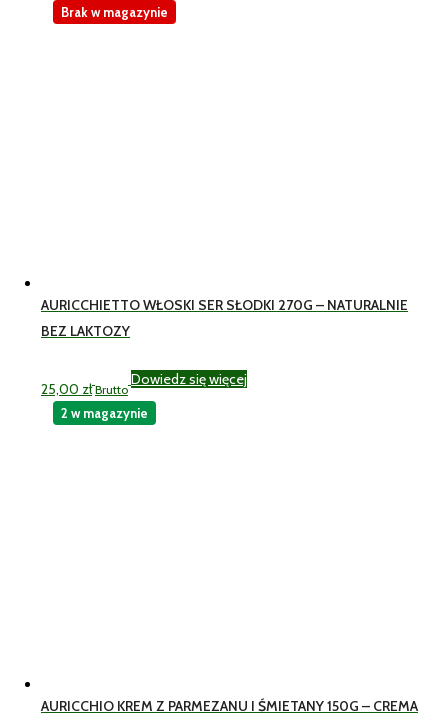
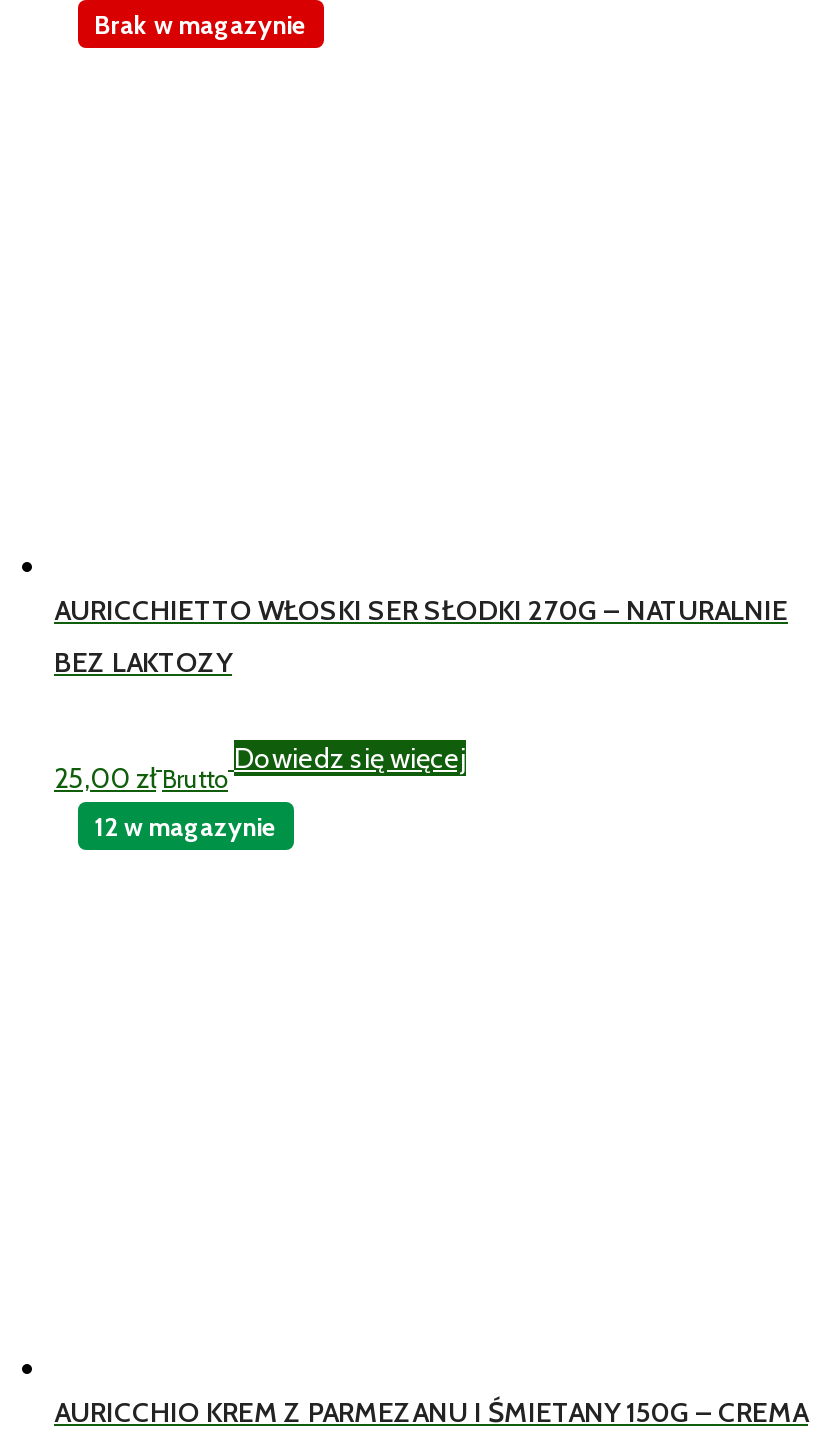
[61,405,148,421] 2 w magazynie -> [94,810,278,842] 12 w magazynie

